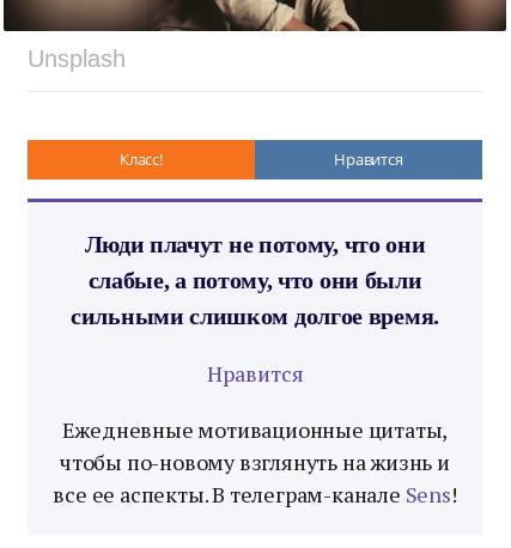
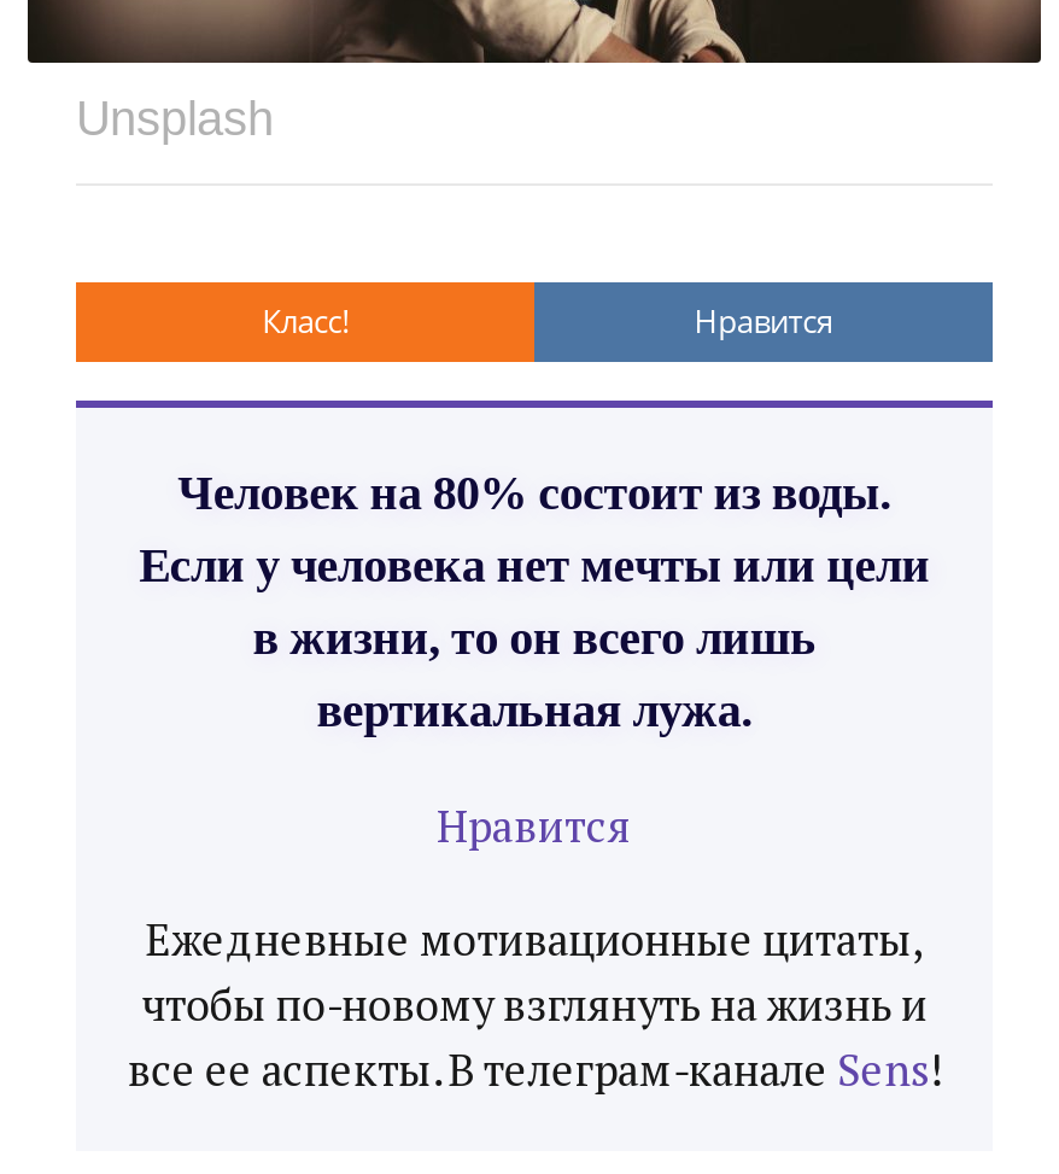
[71,231,439,329] Люди плачут не потому, что они | слабые, а потому, что они были | сильными слишком долгое время. -> [139,466,930,736] Человек на 80% состоит из воды. | Если у человека нет мечты или цели | в жизни, то он всего лишь | вертикальная лужа.

